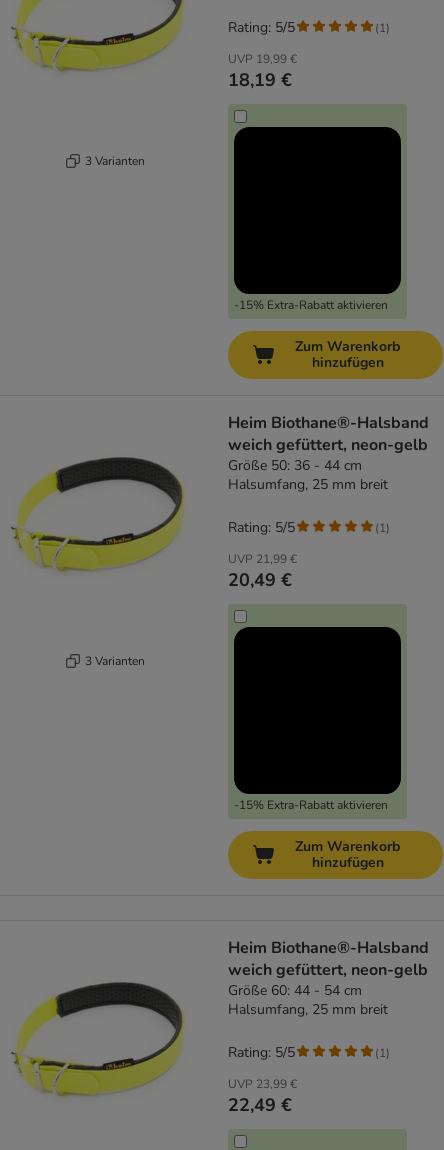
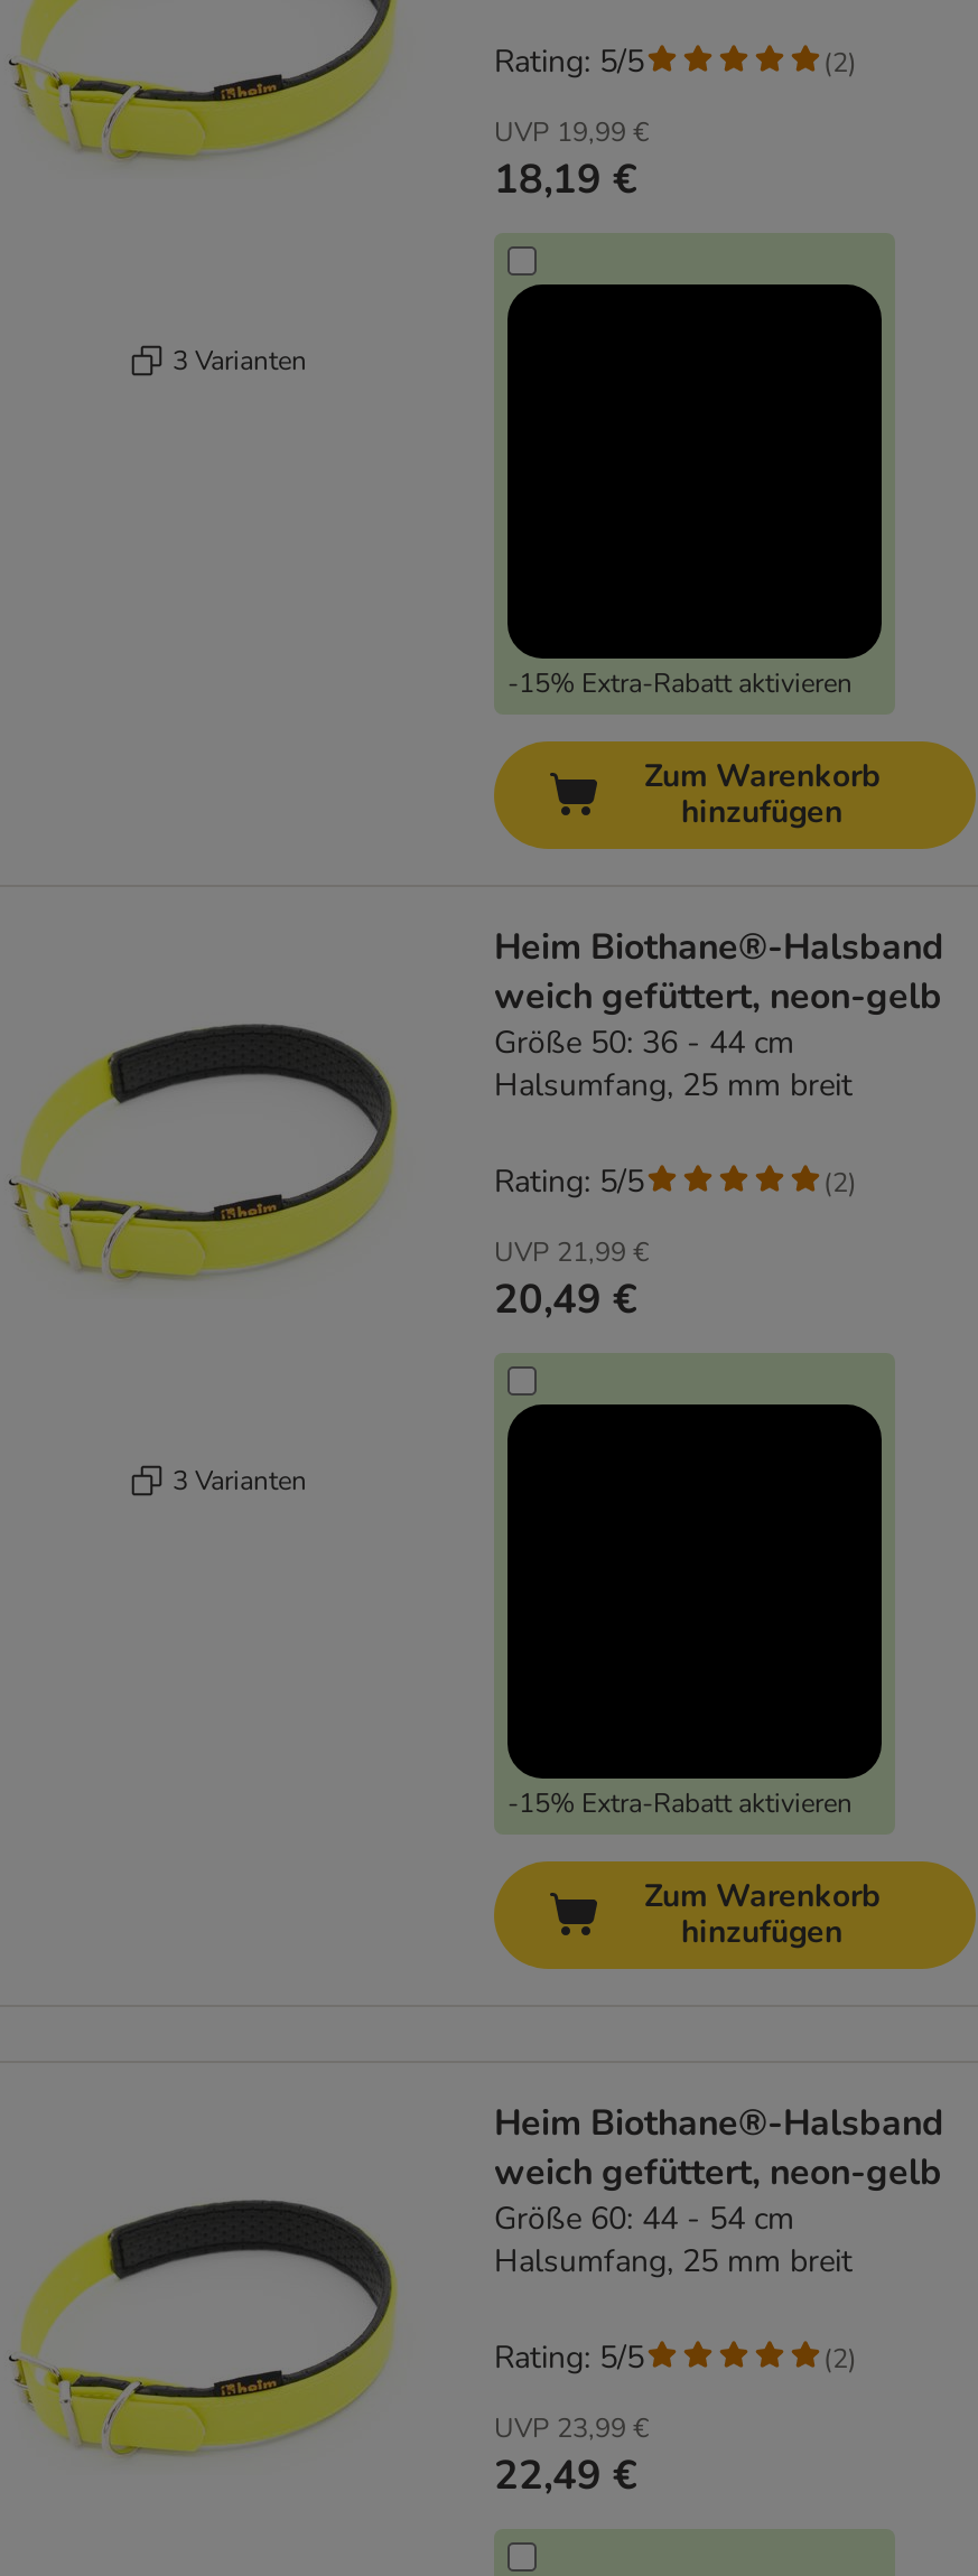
[375,20,390,36] (1) -> [823,44,857,80] (2)
[375,520,390,536] (1) -> [823,1164,857,1200] (2)
[375,1045,390,1061] (1) -> [823,2340,857,2376] (2)

